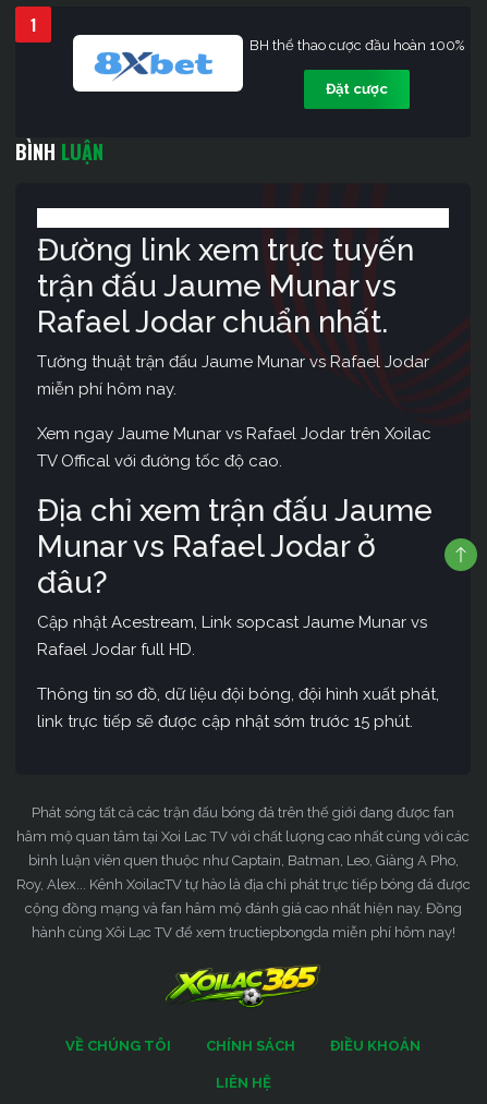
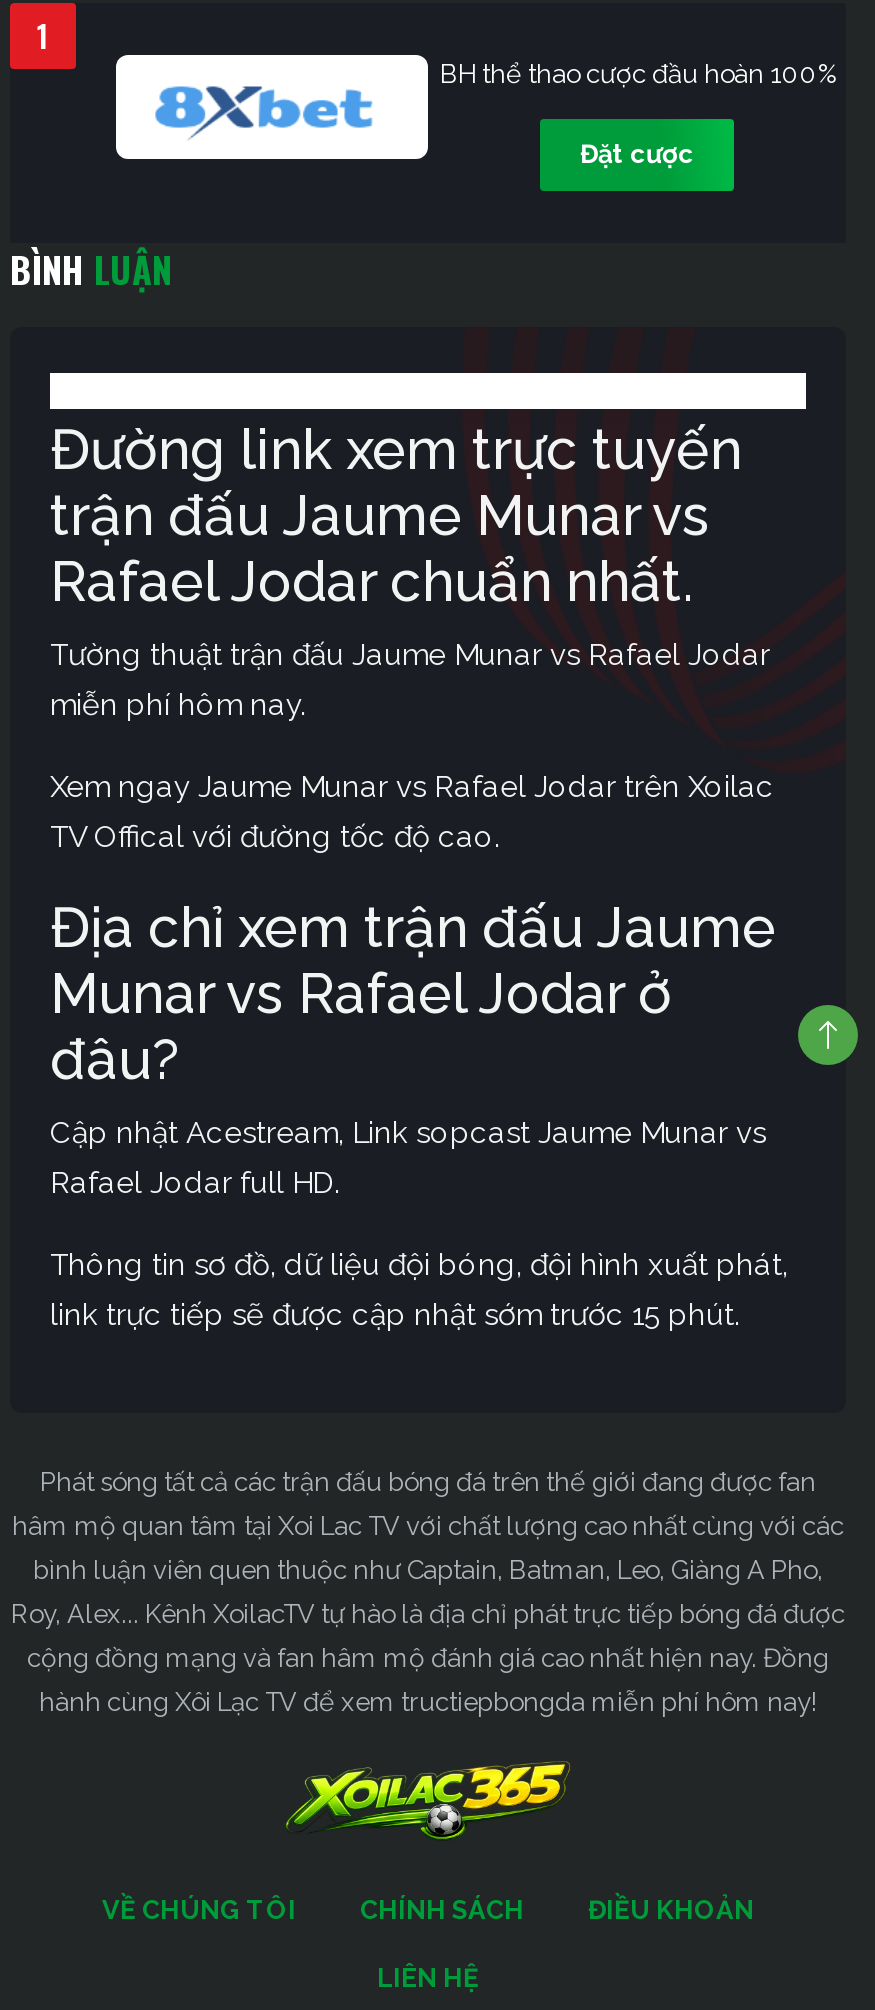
[443,537,478,585] [image] -> [796,979,860,1067] [image]

